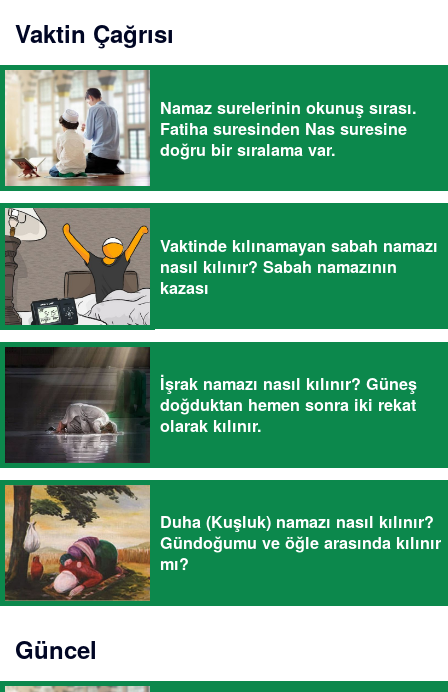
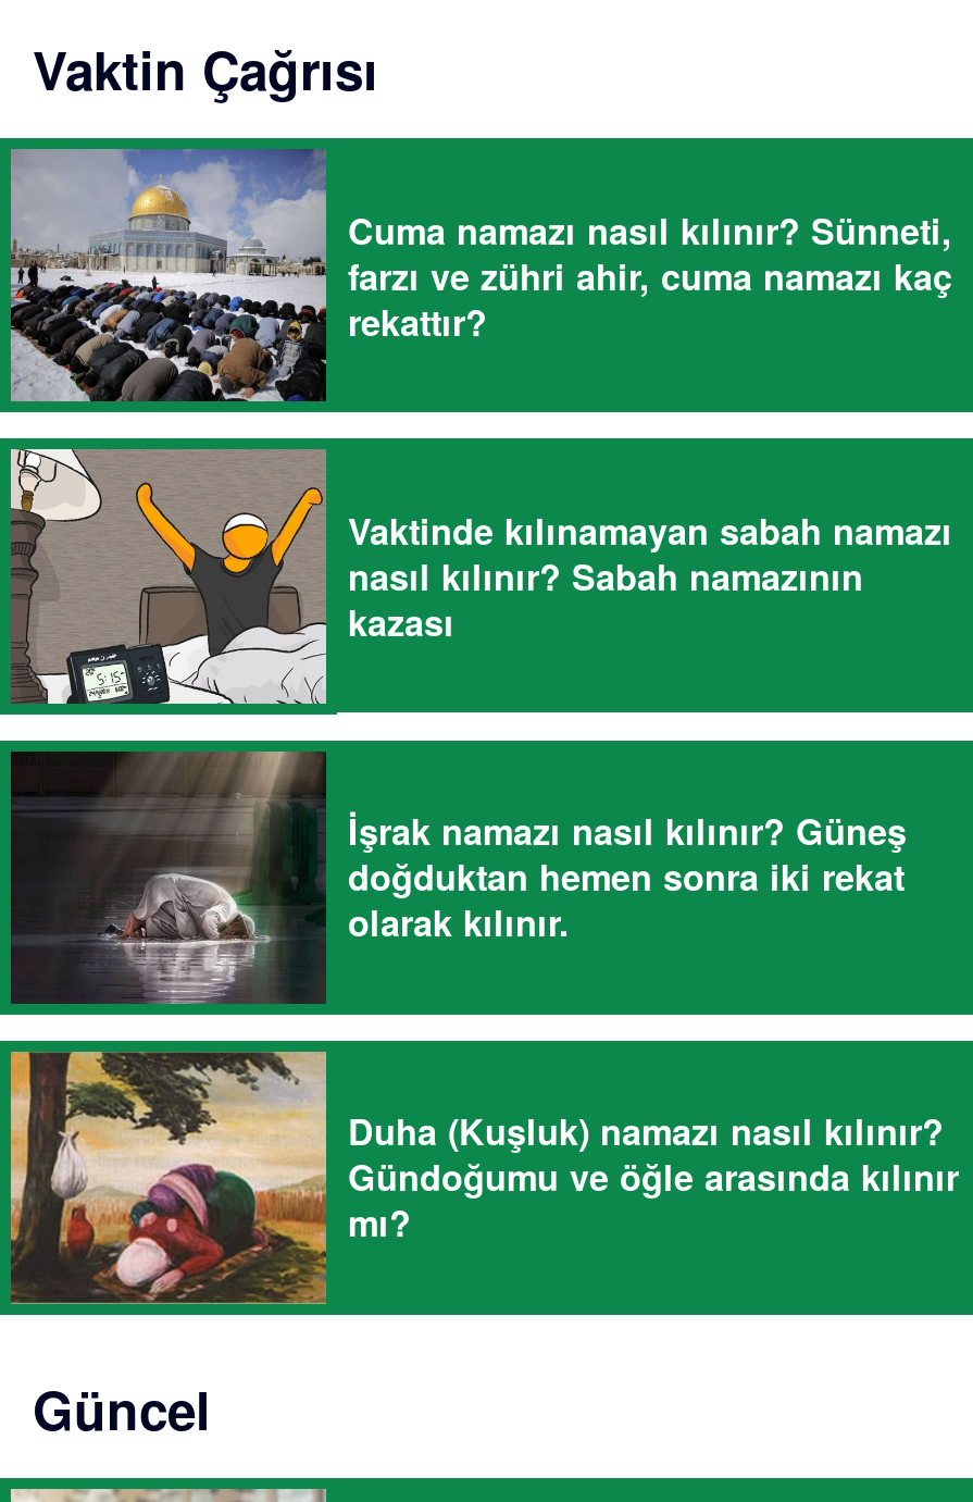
[4,69,417,187] [image] | Namaz surelerinin okunuş sırası. | Fatiha suresinden Nas suresine | doğru bir sıralama var. -> [9,149,952,404] [image] | Cuma namazı nasıl kılınır? Sünneti, | farzı ve zühri ahir, cuma namazı kaç | rekattır?

